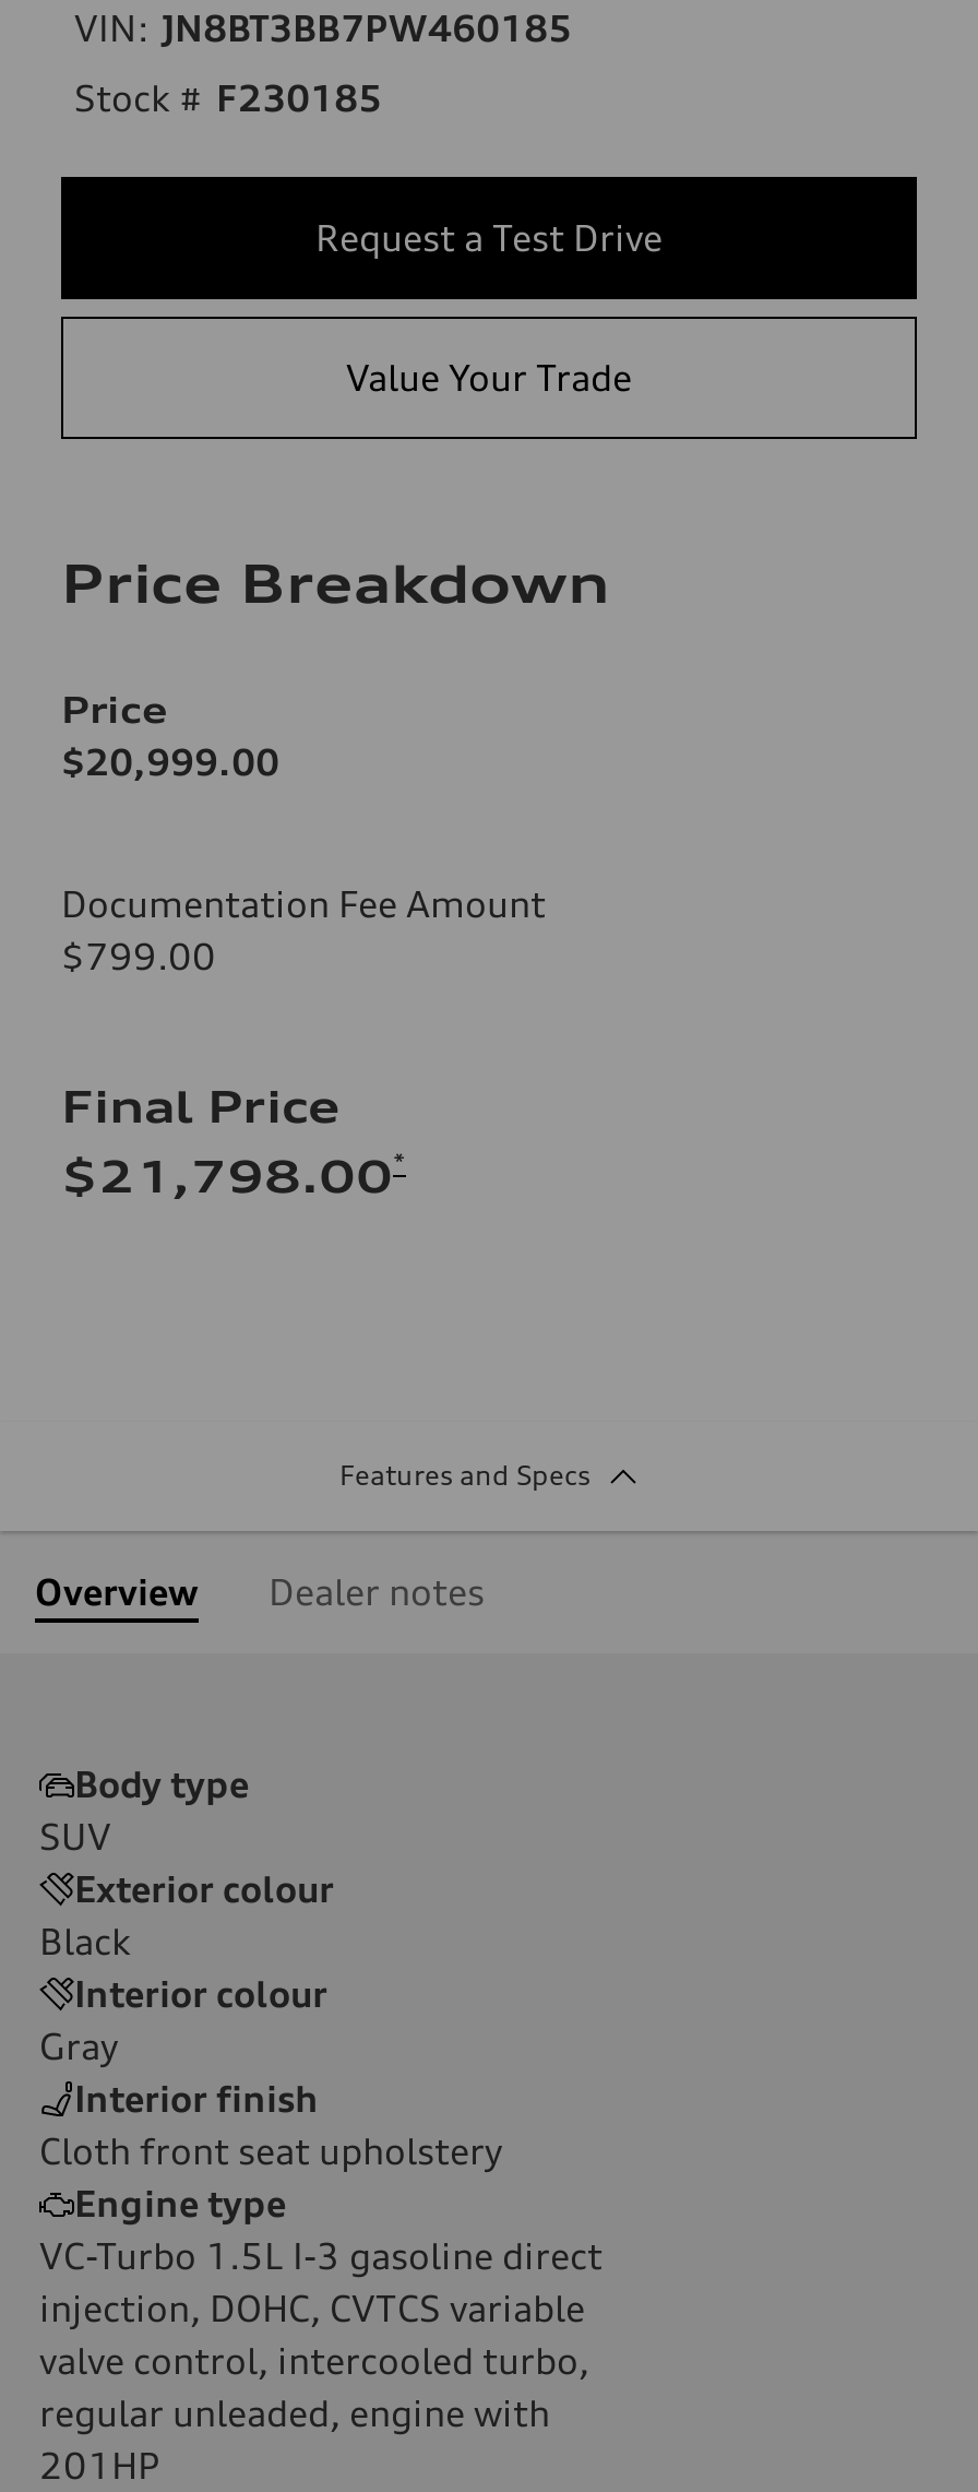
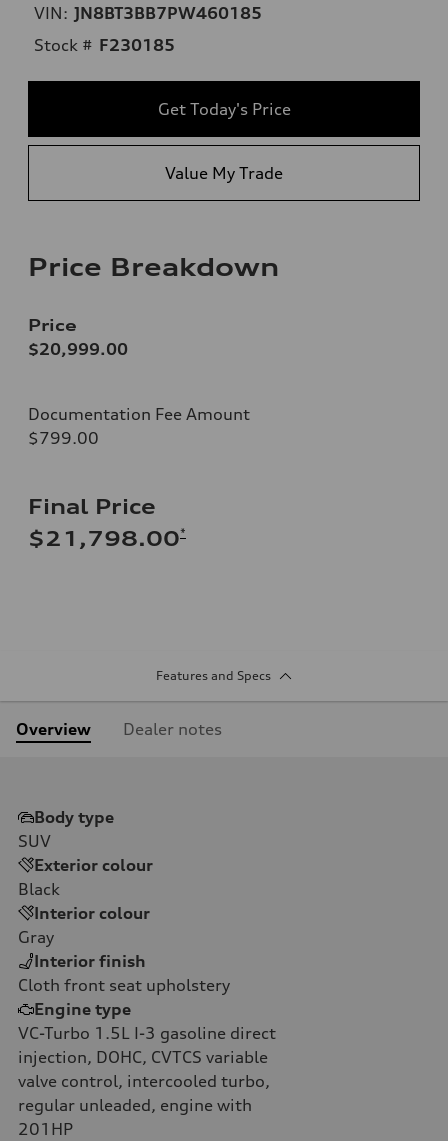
[315,216,663,259] Request a Test Drive -> [157,99,290,119] Get Today's Price
[346,356,632,399] Value Your Trade -> [165,163,283,183] Value My Trade

